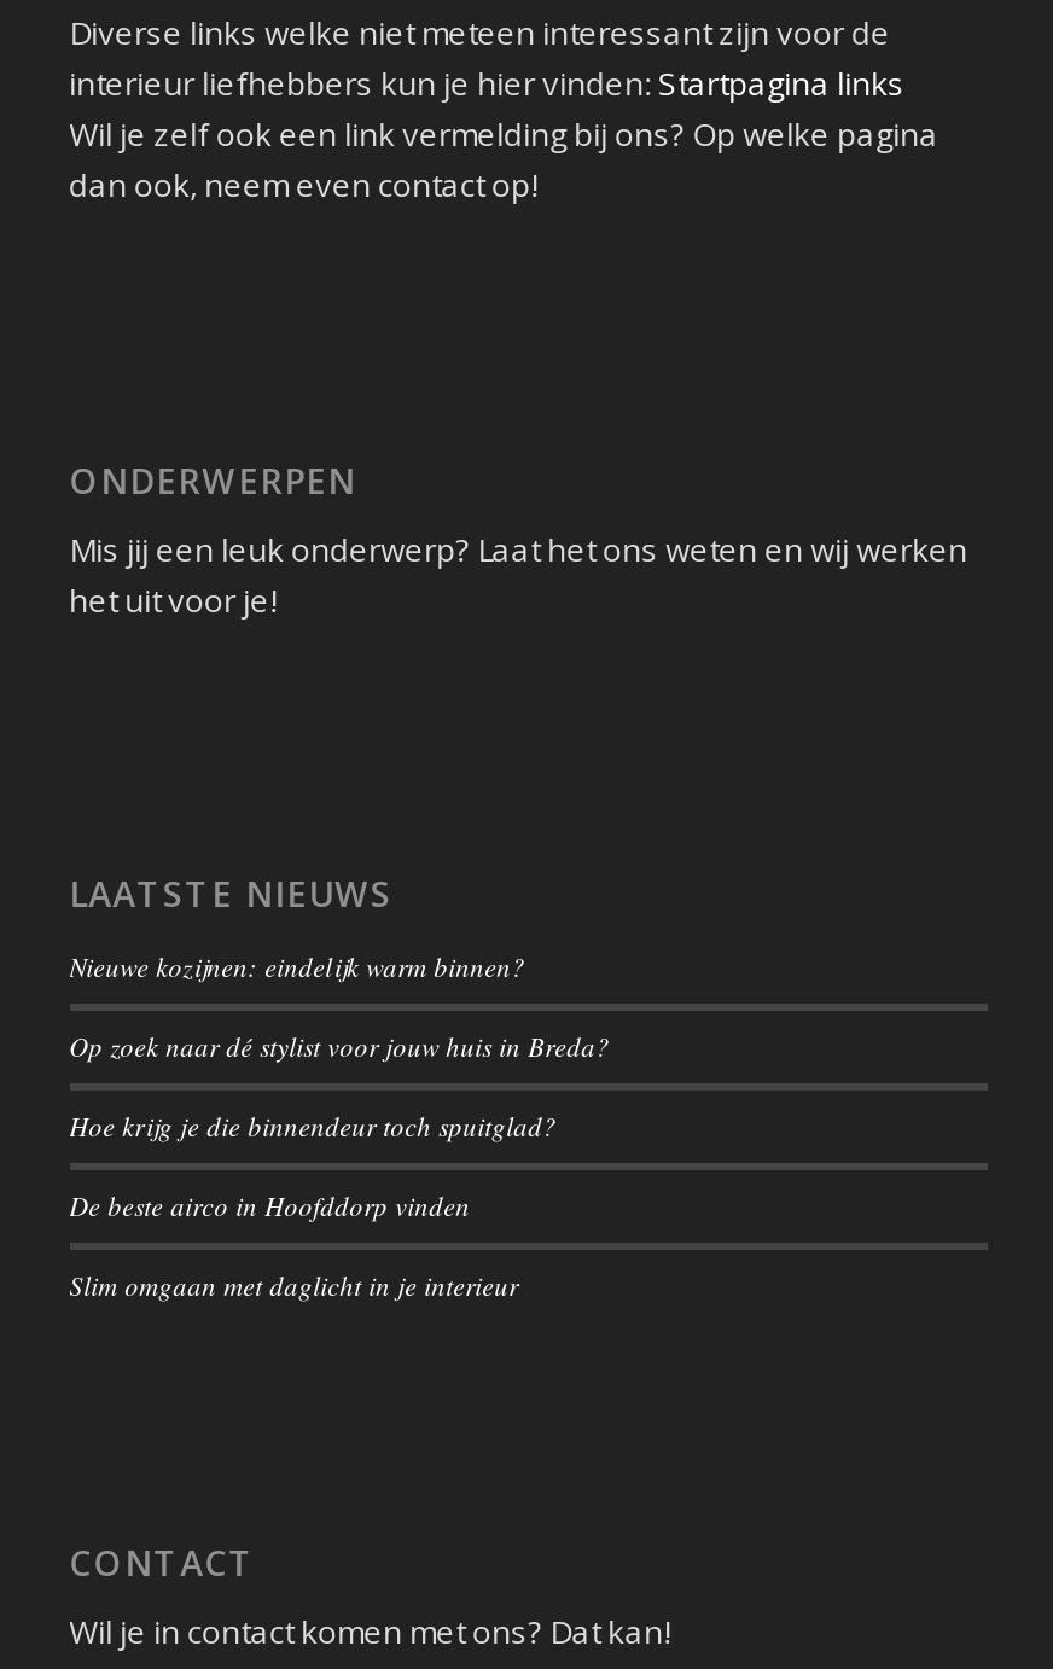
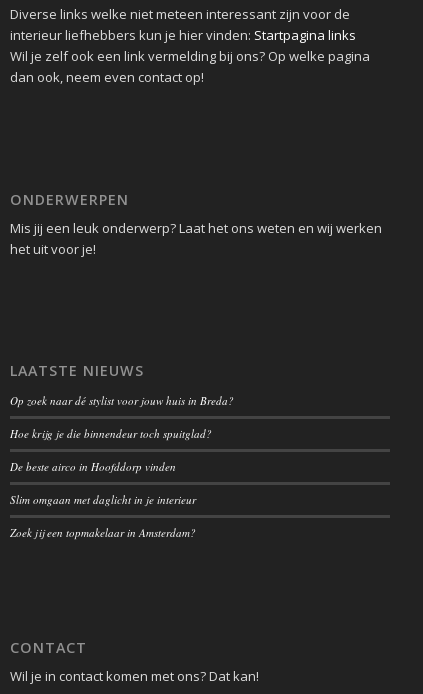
[69,948,526,984] Nieuwe kozijnen: eindelijk warm binnen? -> none
moved [69,1027,610,1303] -> [10,393,234,507]: Op zoek naar dé stylist voor jouw huis in Breda? | Hoe krijg je die binnendeur toch spuitglad? | De beste airco in Hoofddorp vinden | Slim omgaan met daglicht in je interieur
none -> [10,525,196,540] Zoek jij een topmakelaar in Amsterdam?

